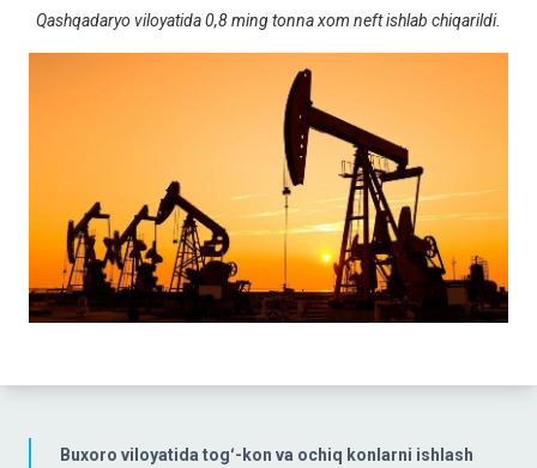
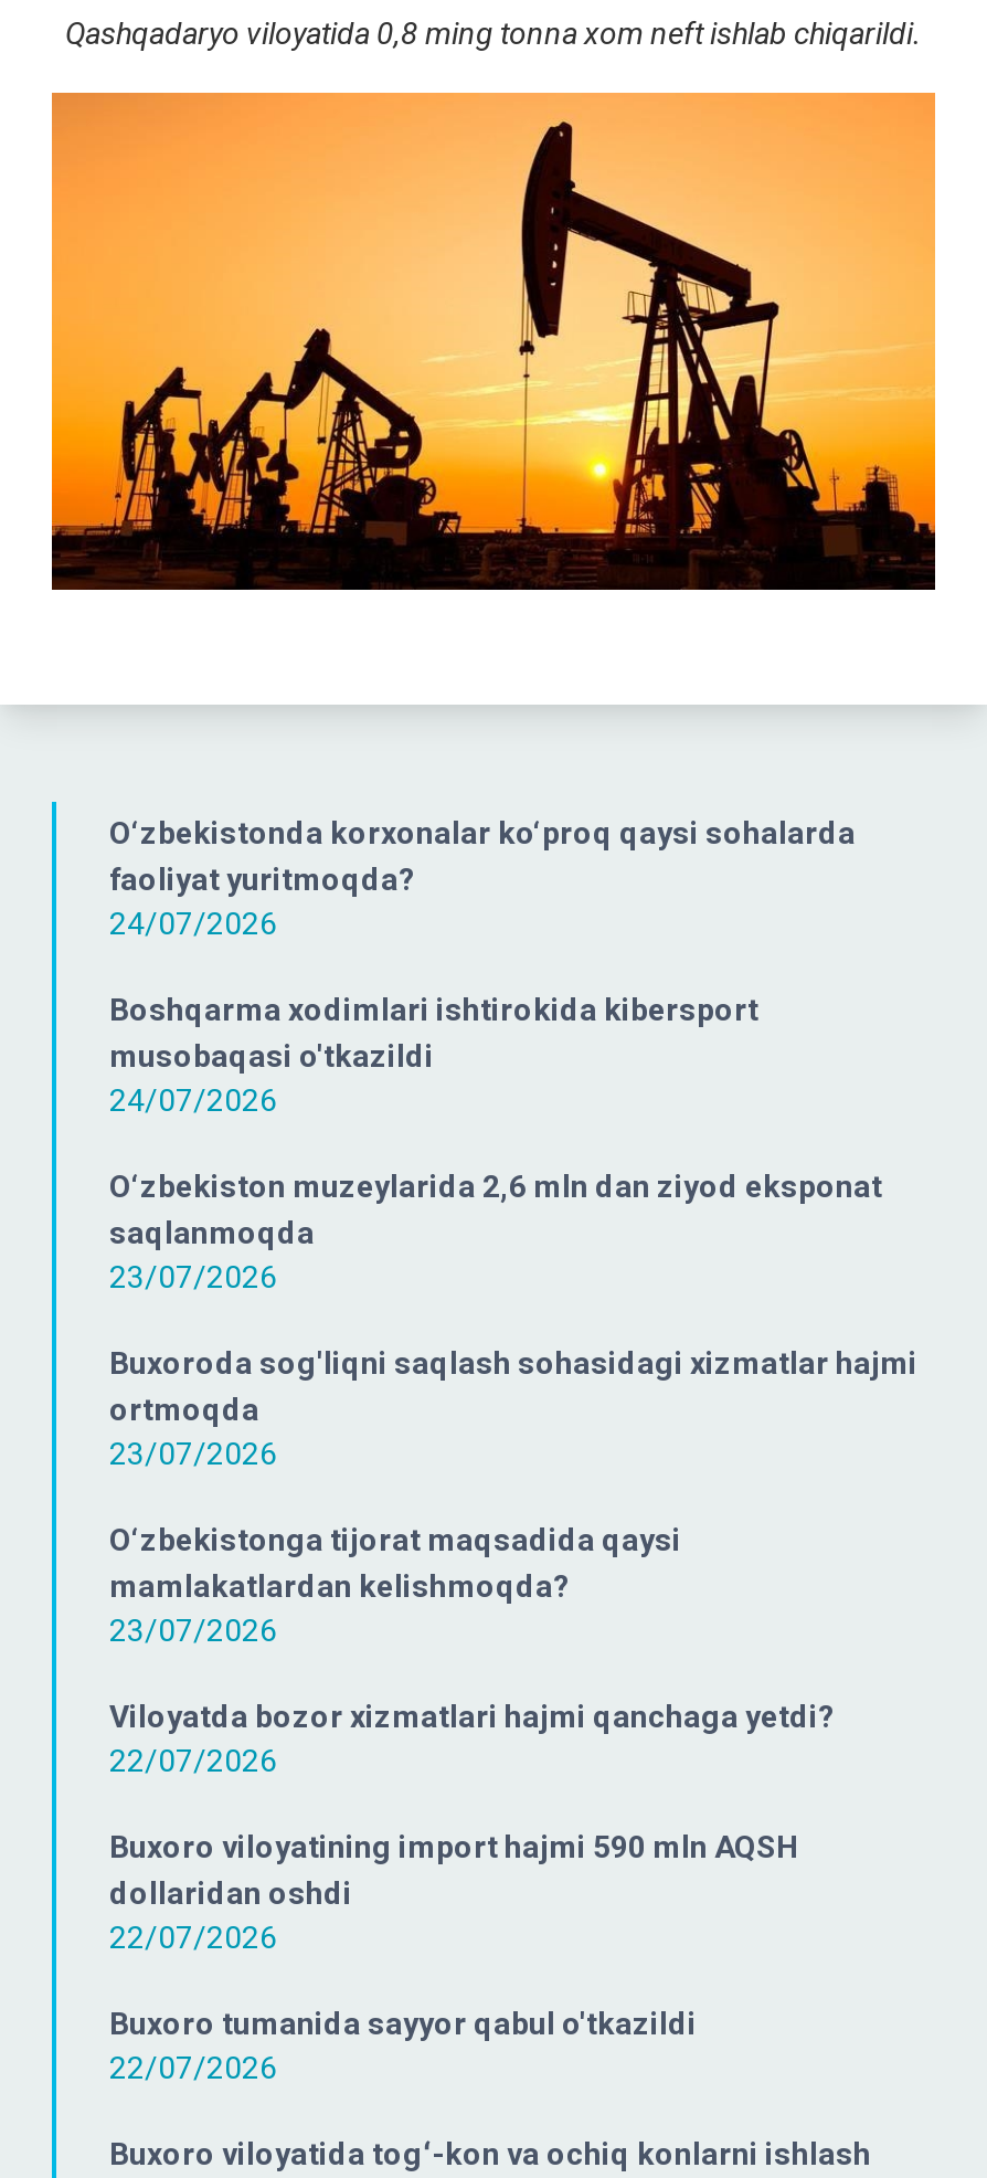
none -> [109,815,917,2085] O‘zbekistonda korxonalar ko‘proq qaysi sohalarda | faoliyat yuritmoqda? | 24/07/2026 | Boshqarma xodimlari ishtirokida kibersport | musobaqasi o'tkazildi | 24/07/2026 | O‘zbekiston muzeylarida 2,6 mln dan ziyod eksponat | saqlanmoqda | 23/07/2026 | Buxoroda sog'liqni saqlash sohasidagi xizmatlar hajmi | ortmoqda | 23/07/2026 | O‘zbekistonga tijorat maqsadida qaysi | mamlakatlardan kelishmoqda? | 23/07/2026 | Viloyatda bozor xizmatlari hajmi qanchaga yetdi? | 22/07/2026 | Buxoro viloyatining import hajmi 590 mln AQSH | dollaridan oshdi | 22/07/2026 | Buxoro tumanida sayyor qabul o'tkazildi | 22/07/2026

